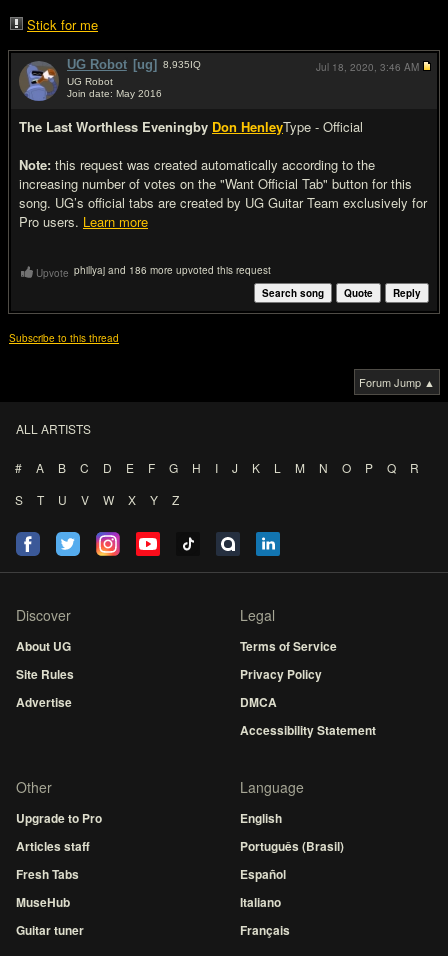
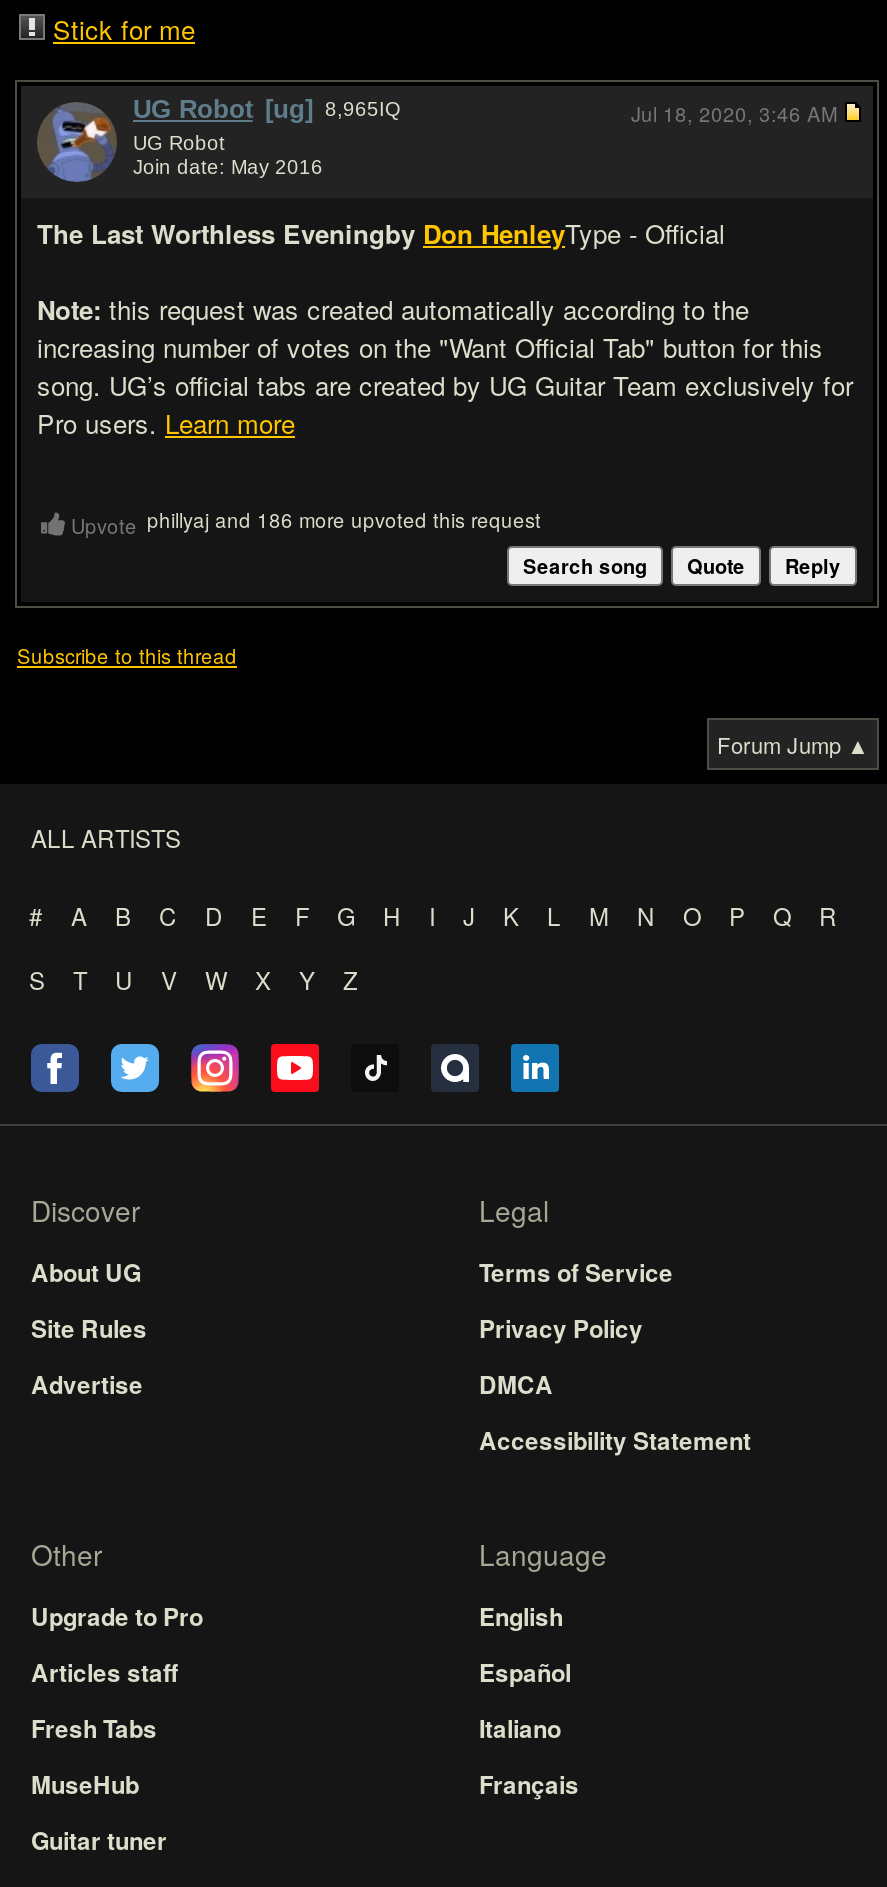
[67,57,201,72] UG Robot [ug] 8,935IQ -> [133,94,401,124] UG Robot [ug] 8,965IQ
[240,837,344,855] Português (Brasil) -> none
moved [240,865,290,939] -> [479,1654,579,1802]: Español | Italiano | Français

